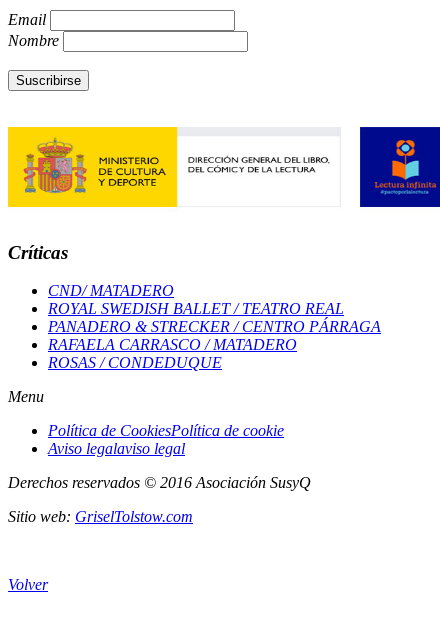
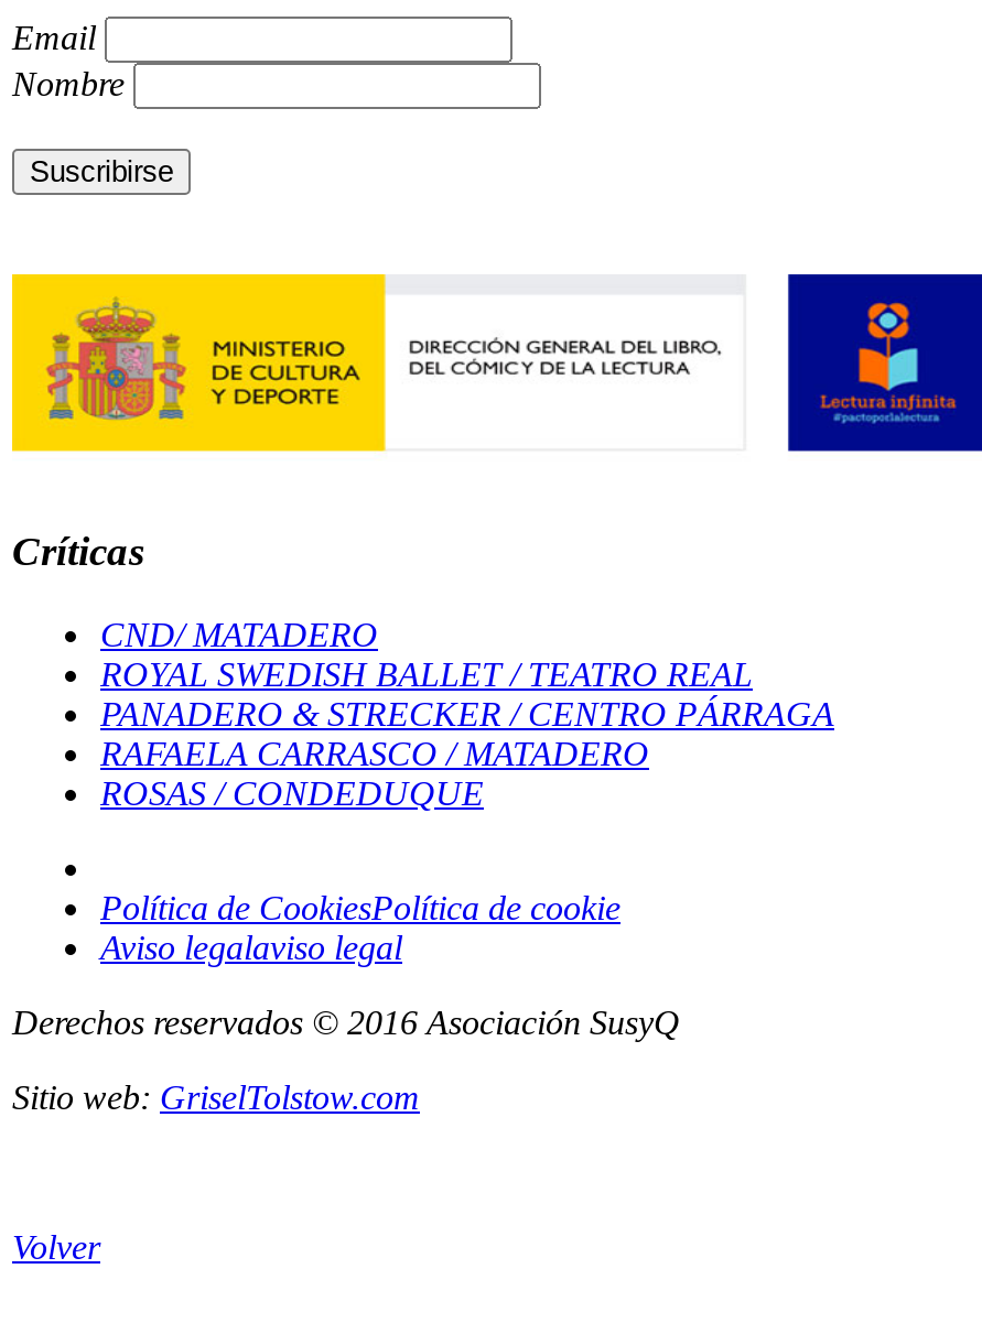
[8,388,44,405] Menu -> none

